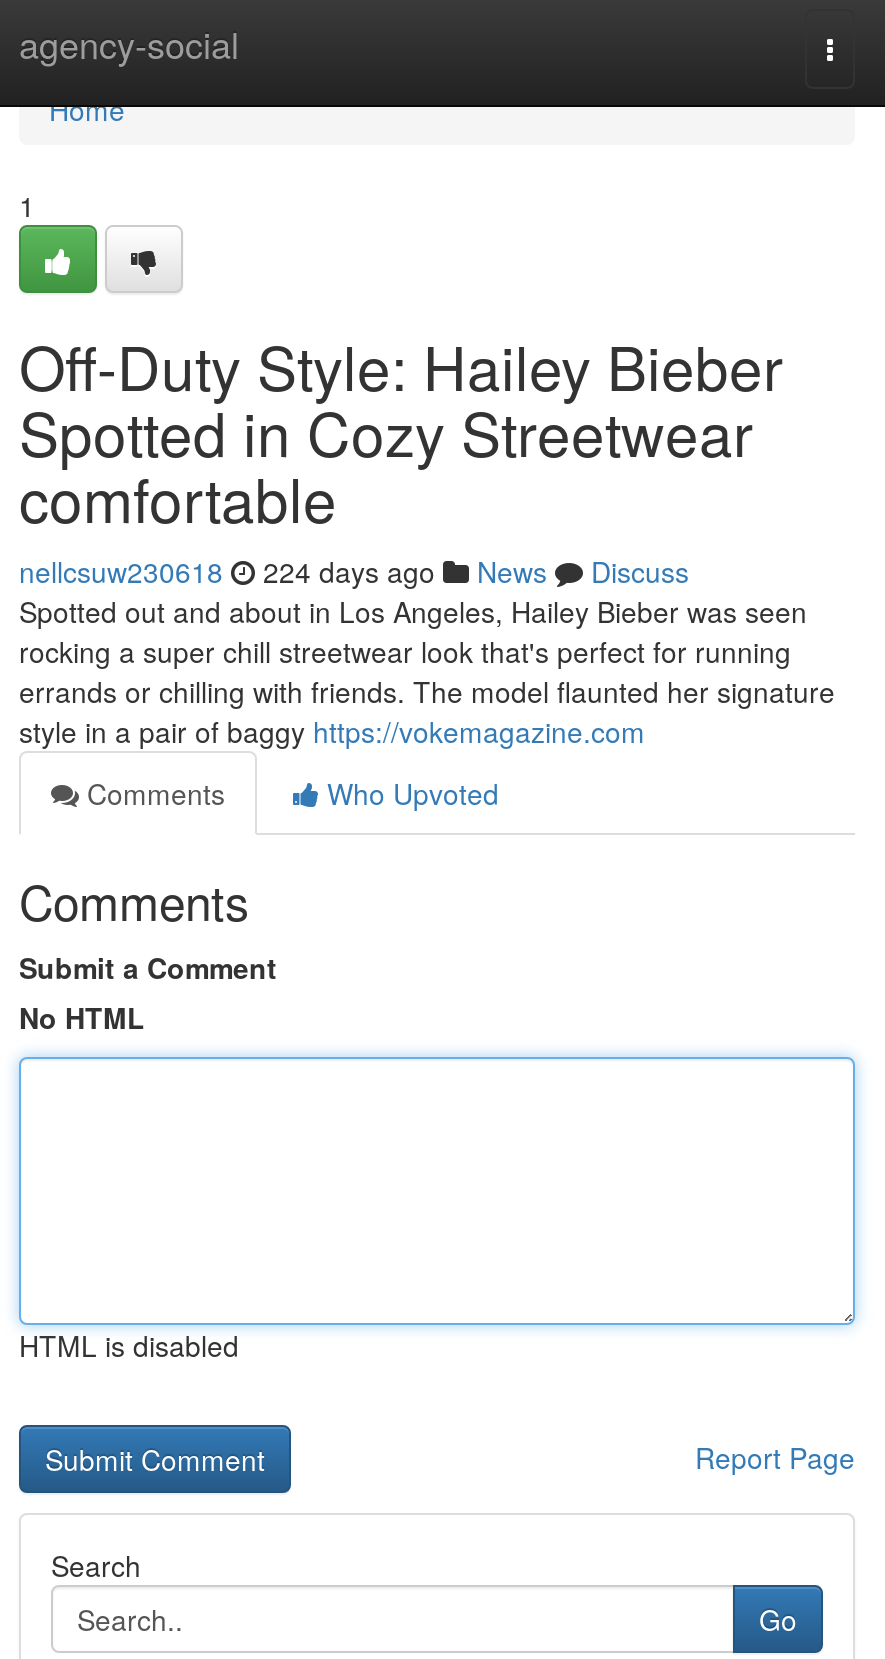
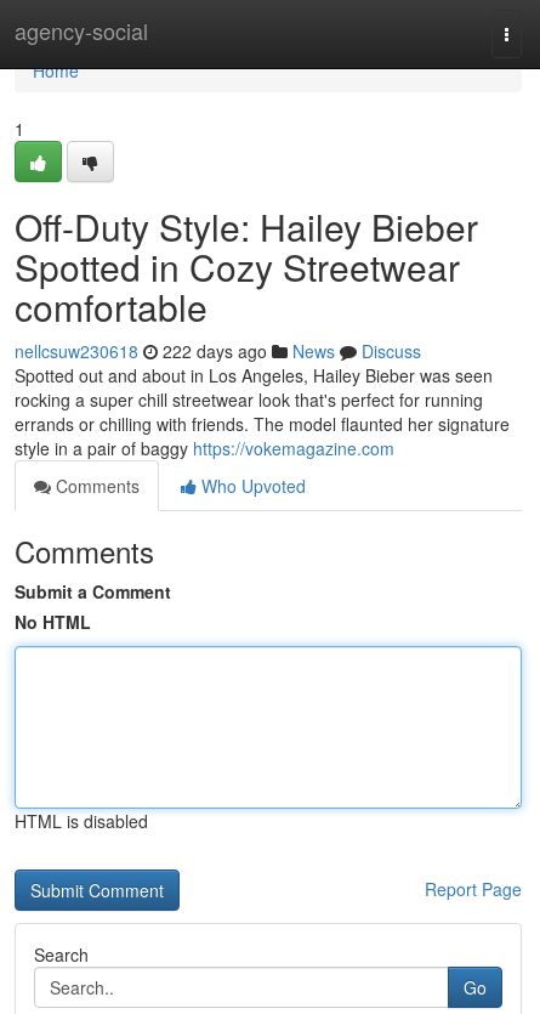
[19,551,689,591] nellcsuw230618 224 days ago News Discuss -> [15,339,421,363] nellcsuw230618 222 days ago News Discuss

